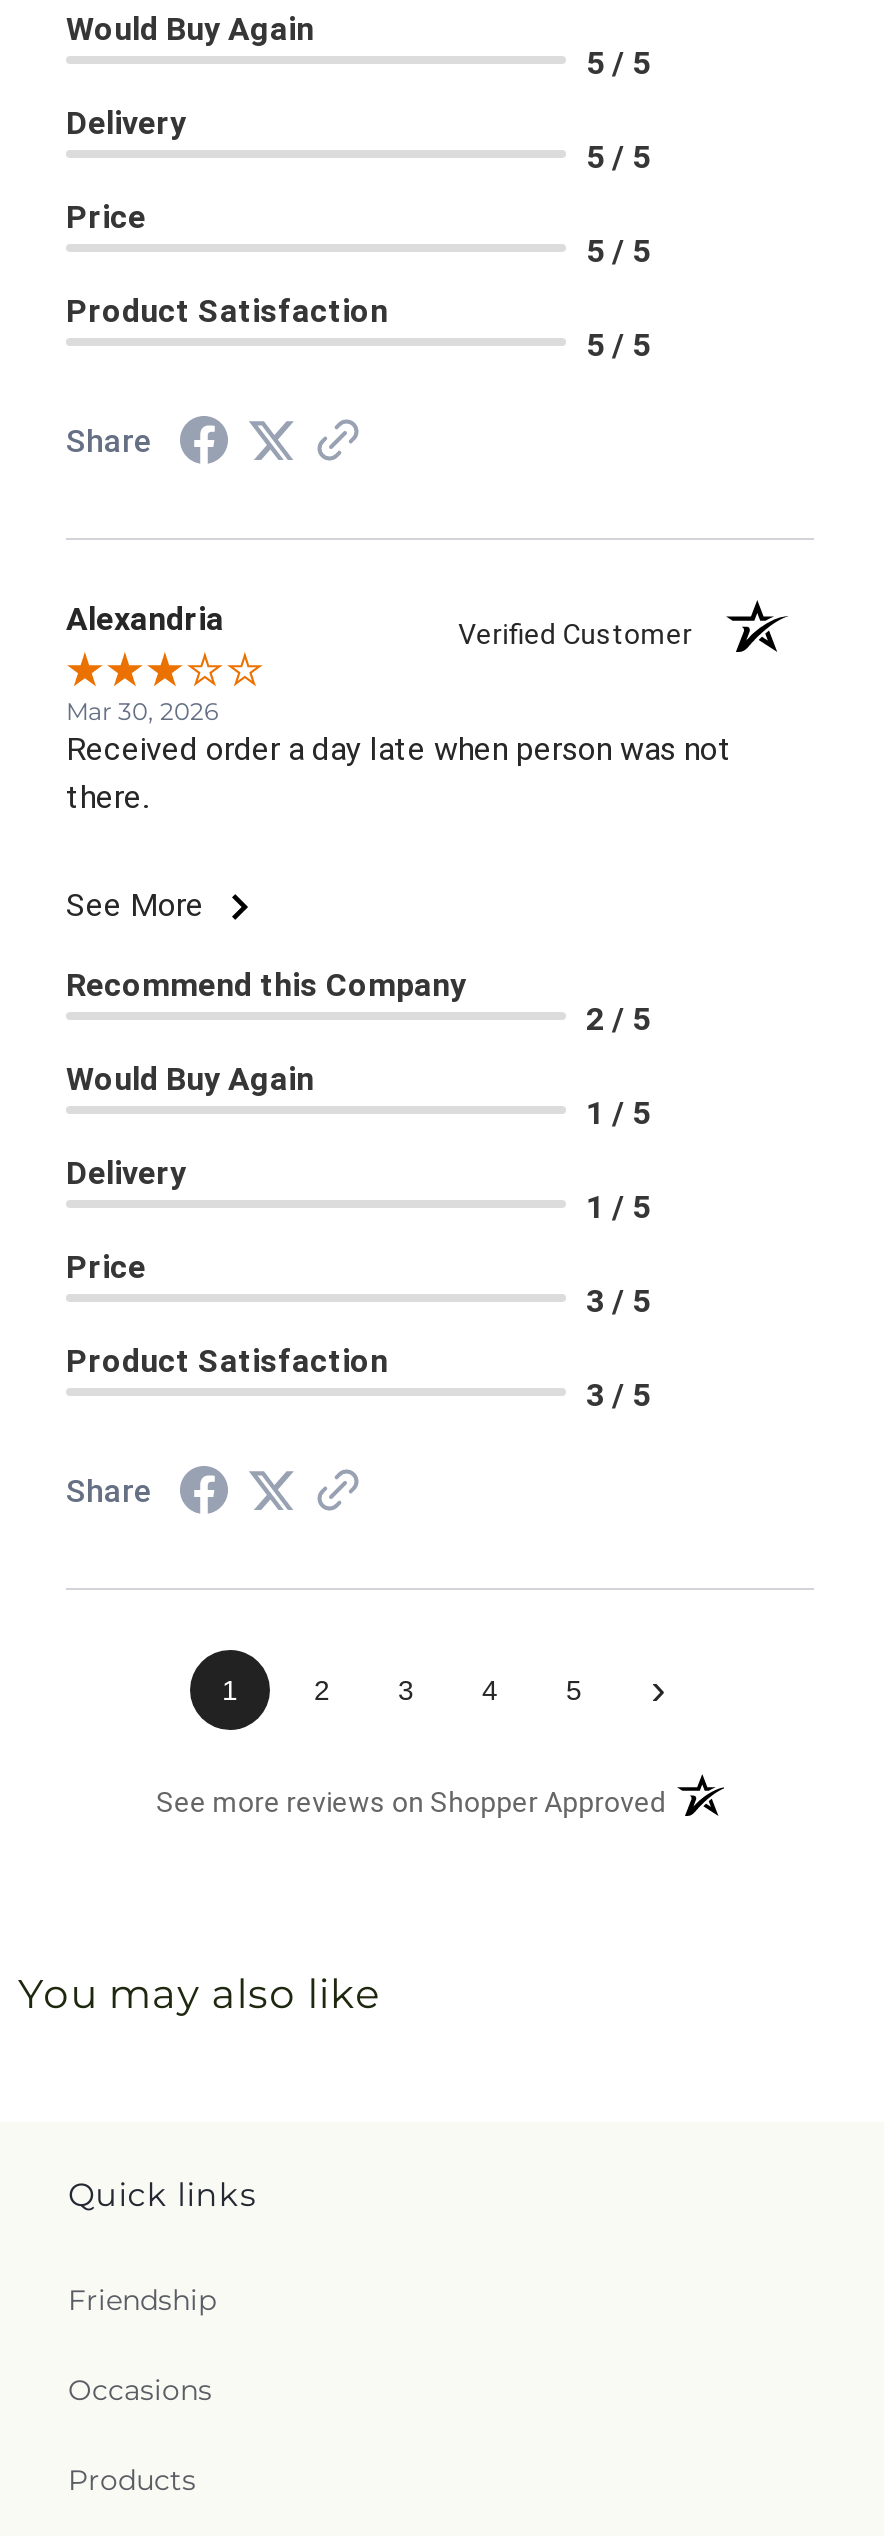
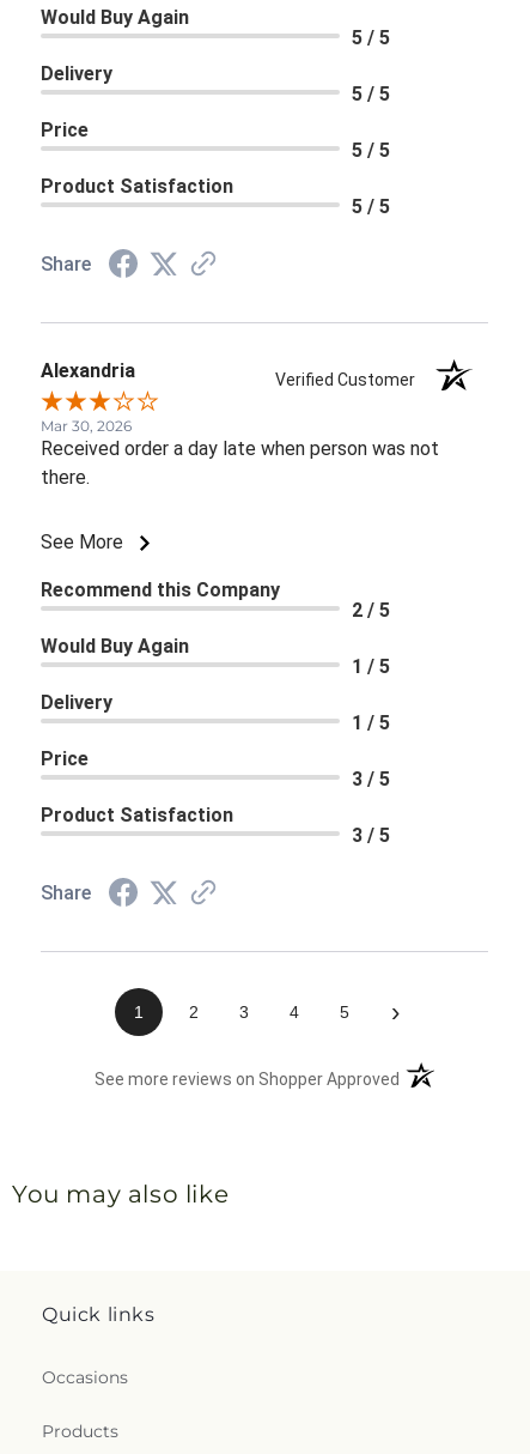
[68,2282,216,2318] Friendship -> none

